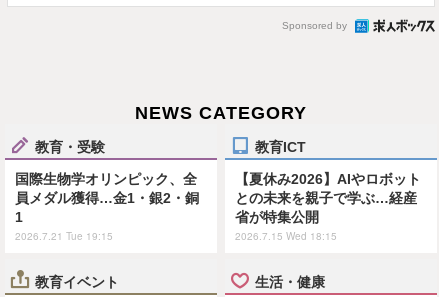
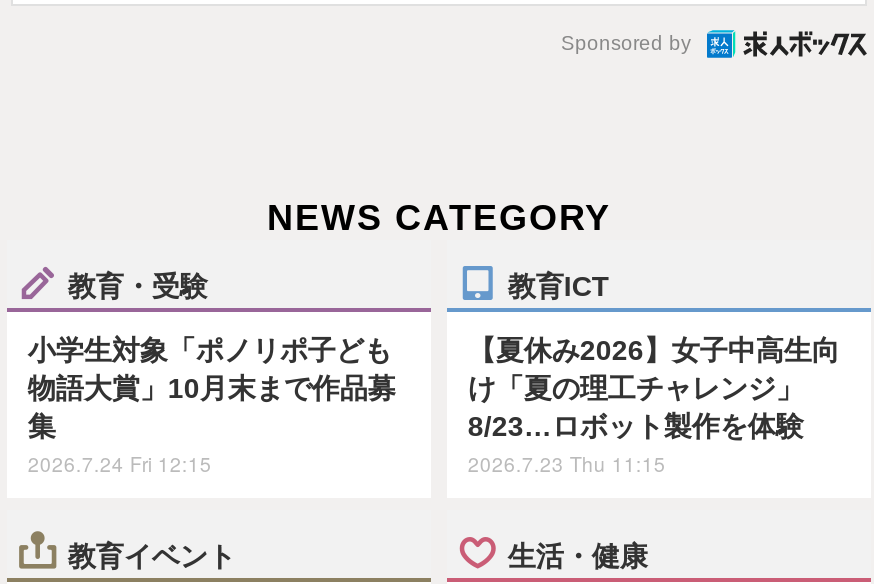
[15,171,199,243] 国際生物学オリンピック、全 | 員メダル獲得…金1・銀2・銅 | 1 | 2026.7.21 Tue 19:15 -> [28,334,396,478] 小学生対象「ポノリポ子ども | 物語大賞」10月末まで作品募 | 集 | 2026.7.24 Fri 12:15
[235,171,421,243] 【夏休み2026】AIやロボット | との未来を親子で学ぶ…経産 | 省が特集公開 | 2026.7.15 Wed 18:15 -> [468,334,840,478] 【夏休み2026】女子中高生向 | け「夏の理工チャレンジ」 | 8/23…ロボット製作を体験 | 2026.7.23 Thu 11:15

